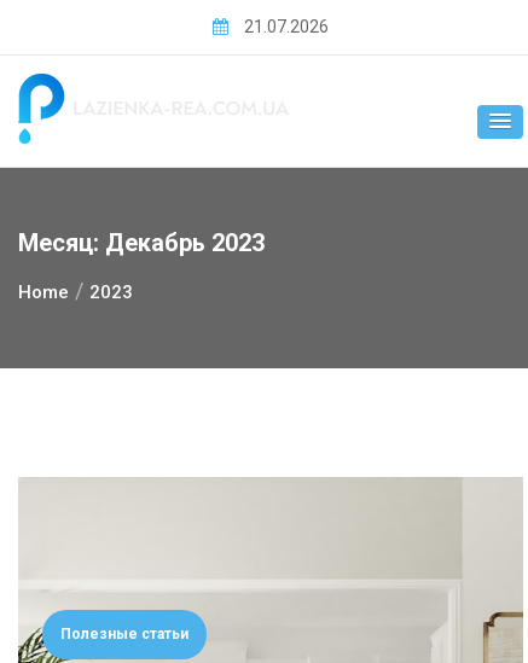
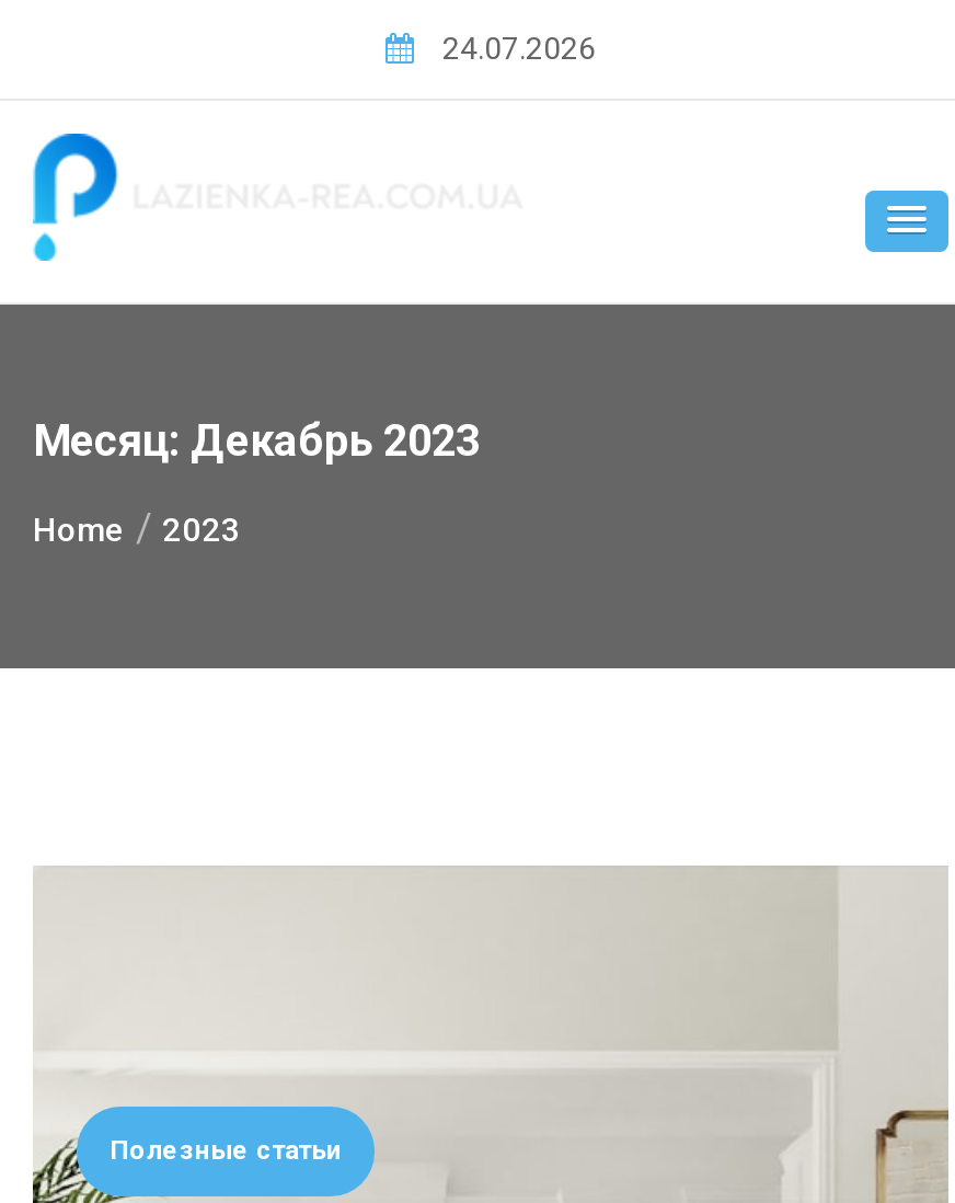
[240,17,329,36] 21.07.2026 -> [436,31,596,66] 24.07.2026

